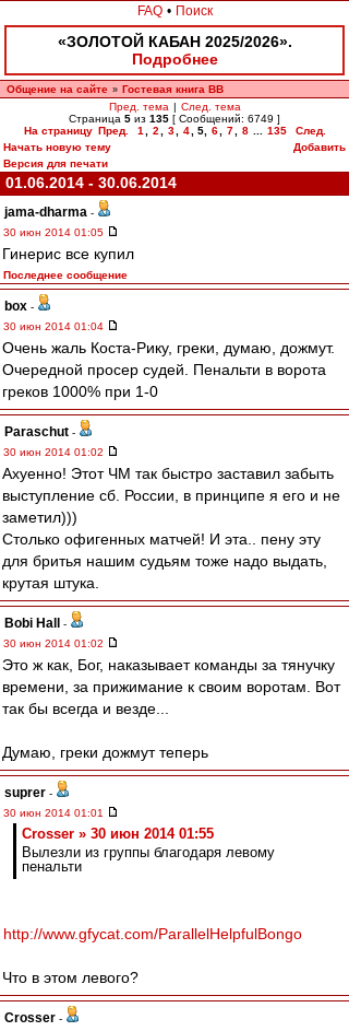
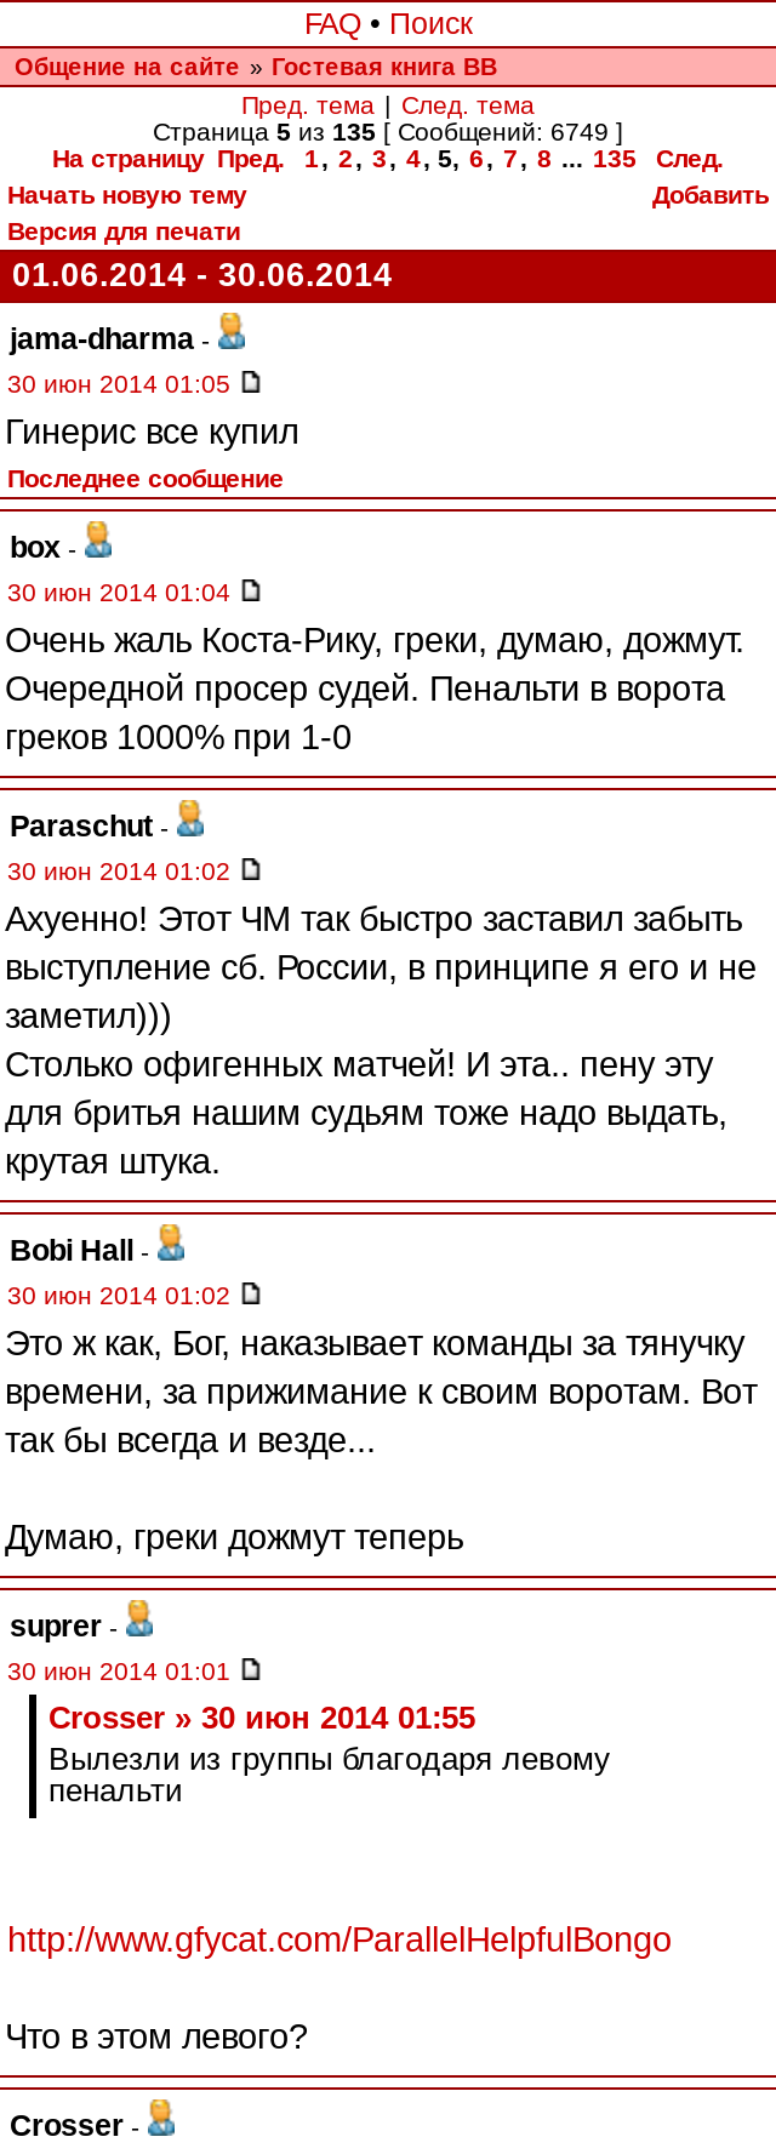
[57,33,292,68] «ЗОЛОТОЙ КАБАН 2025/2026». | Подробнее -> none

